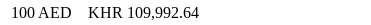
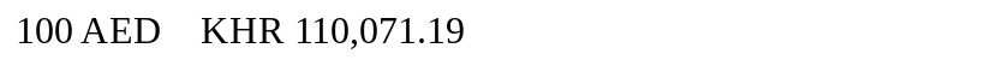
[11,4,199,21] 100 AED KHR 109,992.64 -> [16,9,465,50] 100 AED KHR 110,071.19

